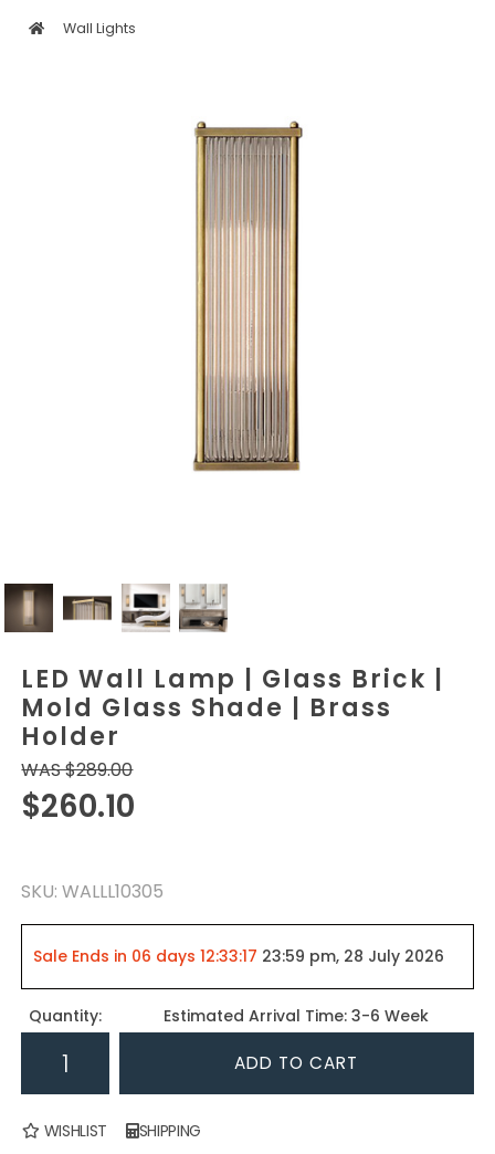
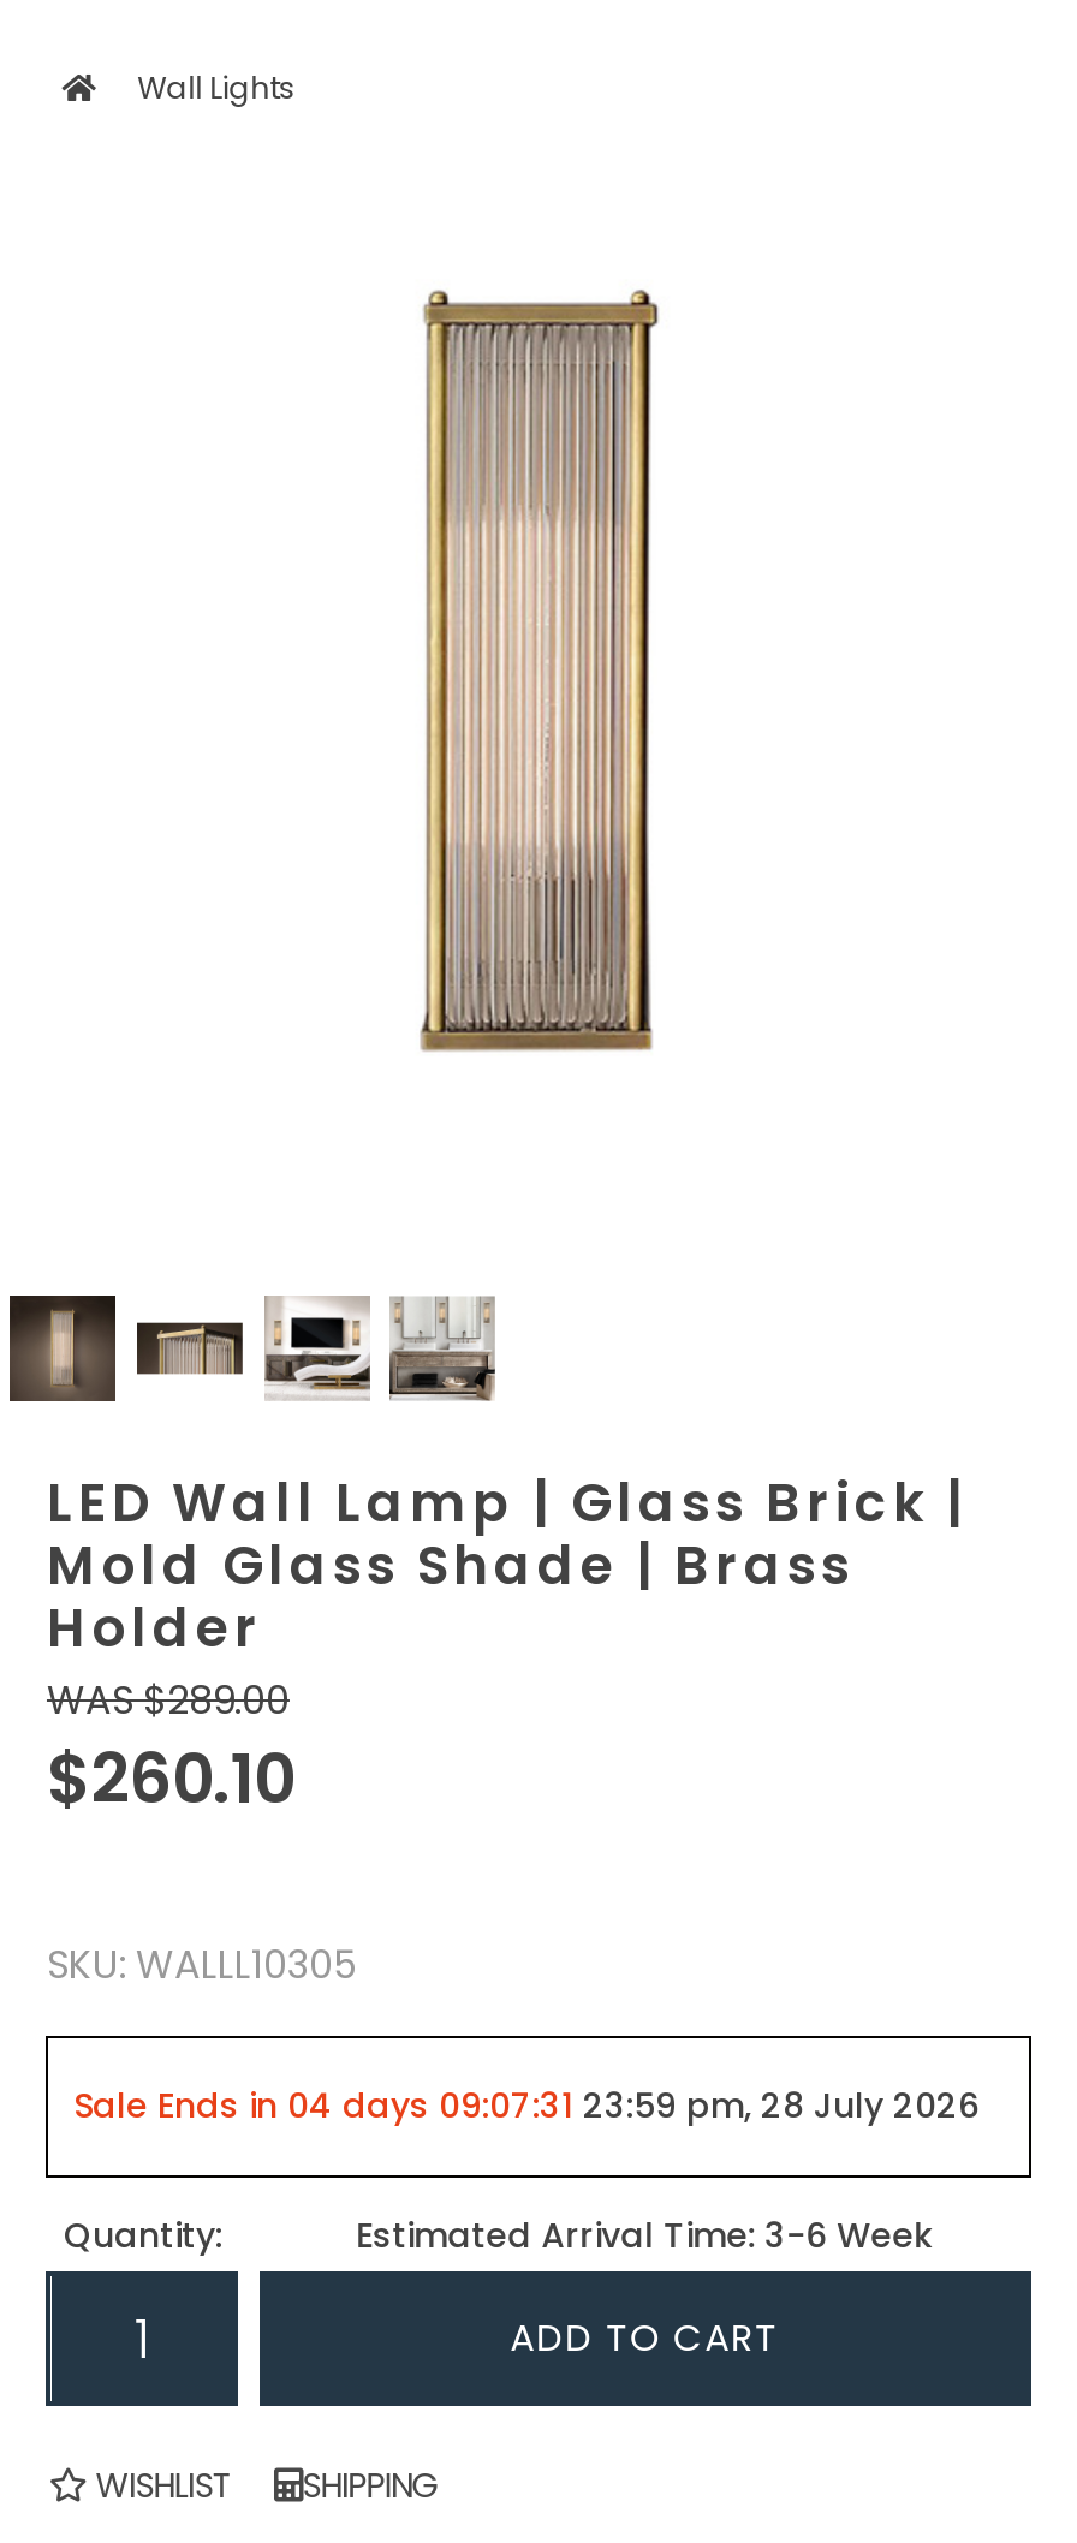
[34,945,445,967] Sale Ends in 06 days 12:33:17 23:59 pm, 28 July 2026 -> [73,2081,980,2129] Sale Ends in 04 days 09:07:31 23:59 pm, 28 July 2026

